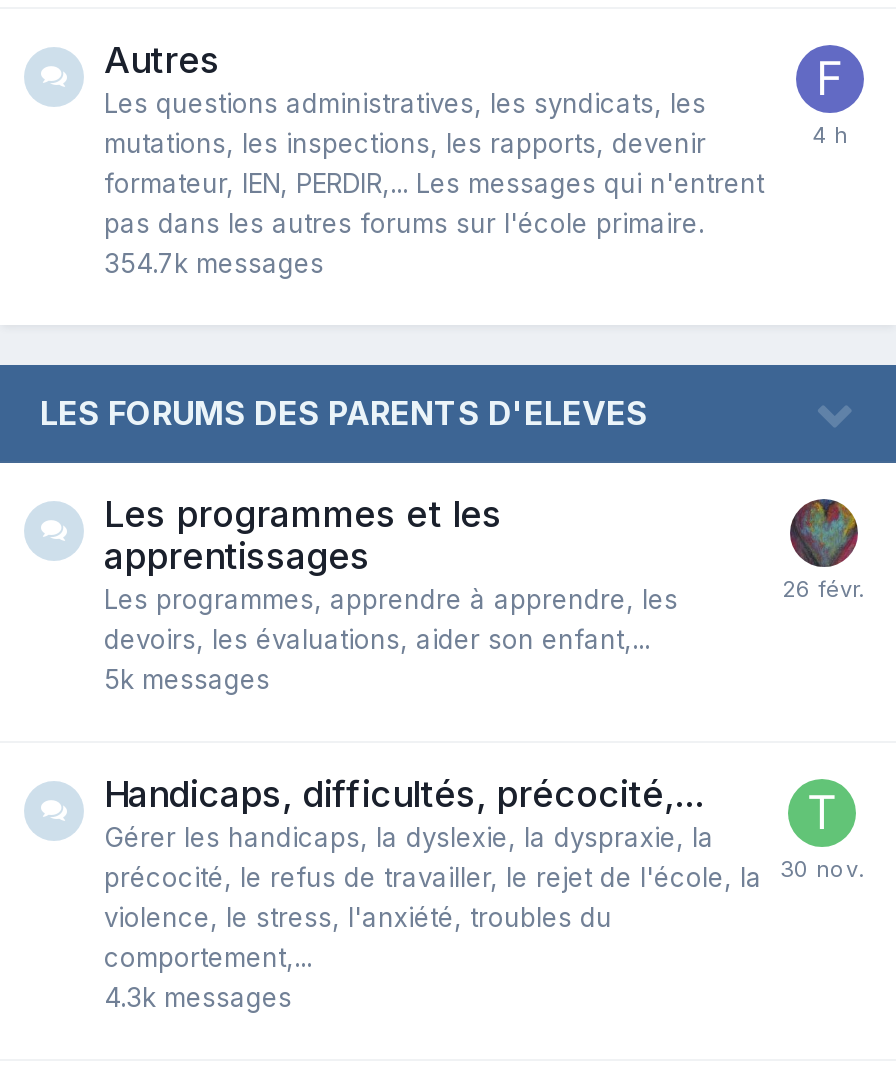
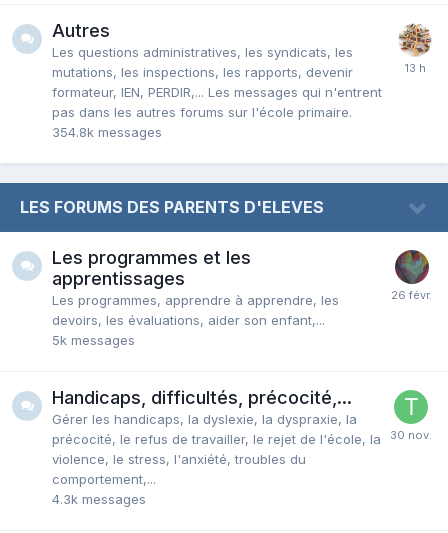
[794,43,866,115] [image] -> [398,23,432,57] [image]
[104,248,324,280] 354.7k messages -> [52,124,162,140] 354.8k messages

